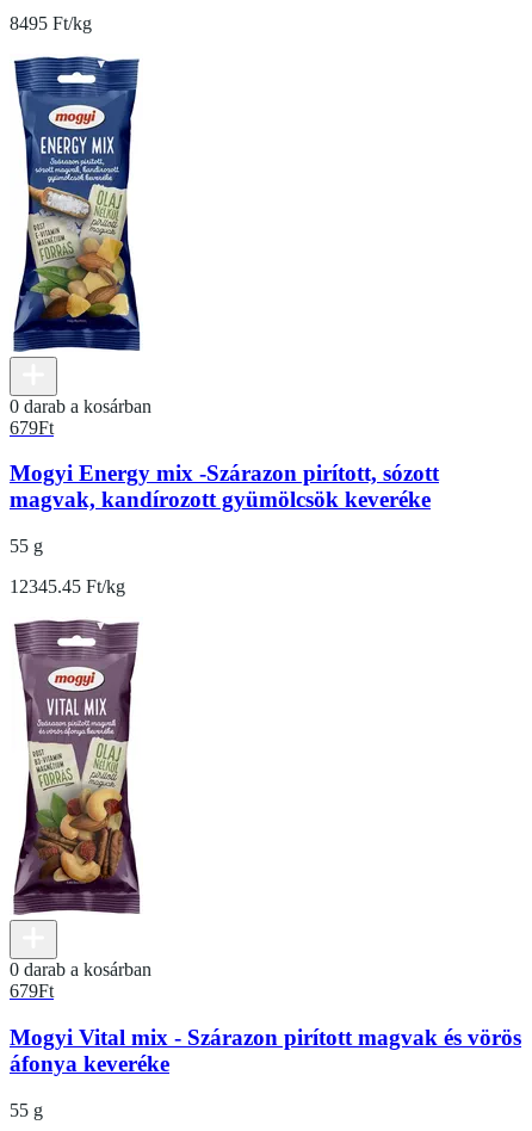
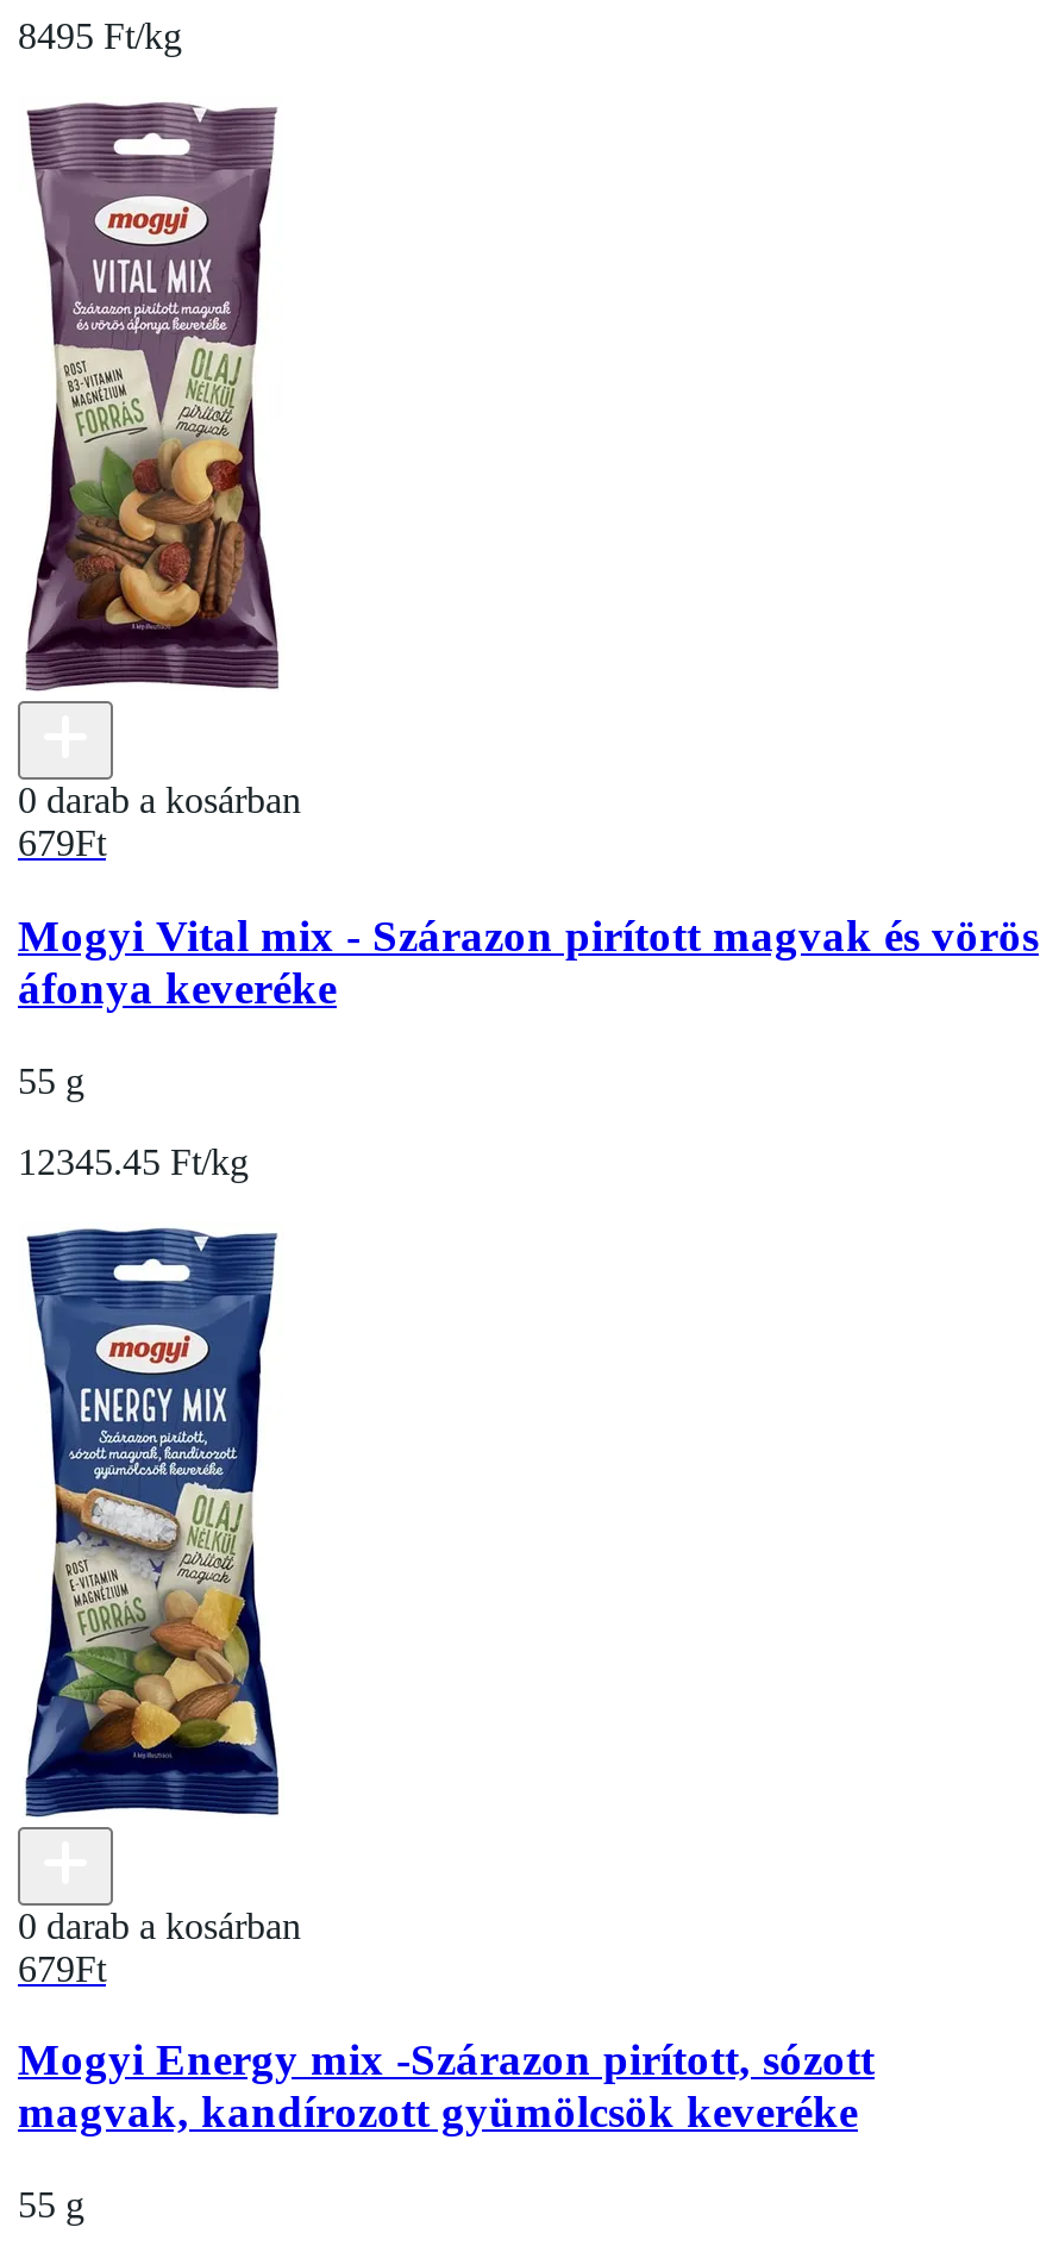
moved [13,56,140,351] -> [25,1226,280,1819]: [image]
moved [10,461,439,512] -> [18,2035,875,2137]: Mogyi Energy mix -Szárazon pirított, sózott | magvak, kandírozott gyümölcsök keveréke
moved [13,619,141,915] -> [25,102,277,688]: [image]
moved [10,1025,521,1076] -> [18,910,1039,1012]: Mogyi Vital mix - Szárazon pirított magvak és vörös | áfonya keveréke

